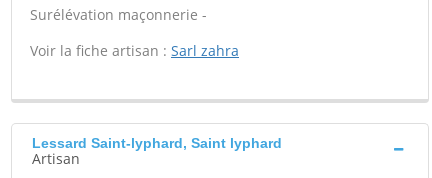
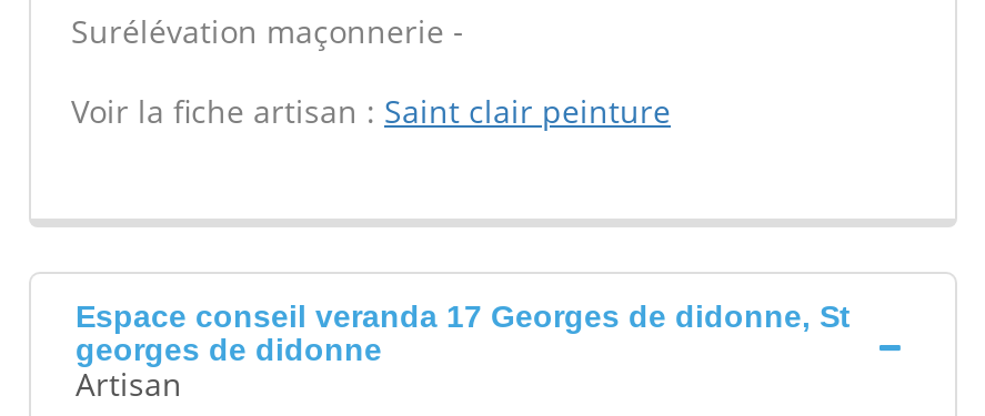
[30,41,239,60] Voir la fiche artisan : Sarl zahra -> [71,90,671,132] Voir la fiche artisan : Saint clair peinture
[32,135,282,151] Lessard Saint-lyphard, Saint lyphard -> [76,298,851,367] Espace conseil veranda 17 Georges de didonne, St | georges de didonne

